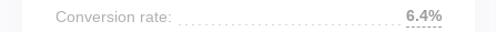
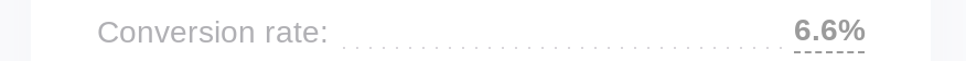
[406,7,442,24] 6.4% -> [794,12,865,47] 6.6%

